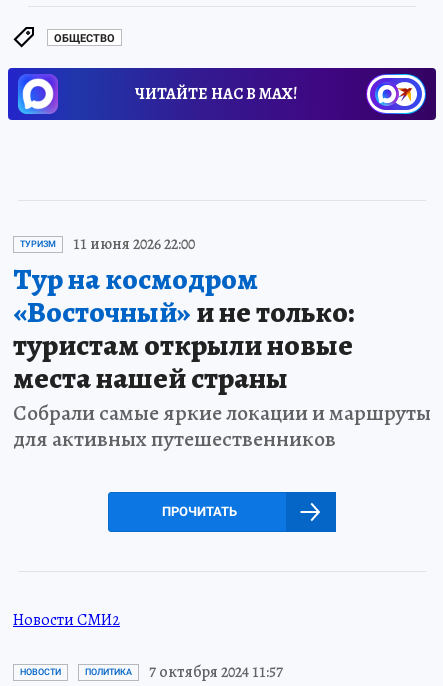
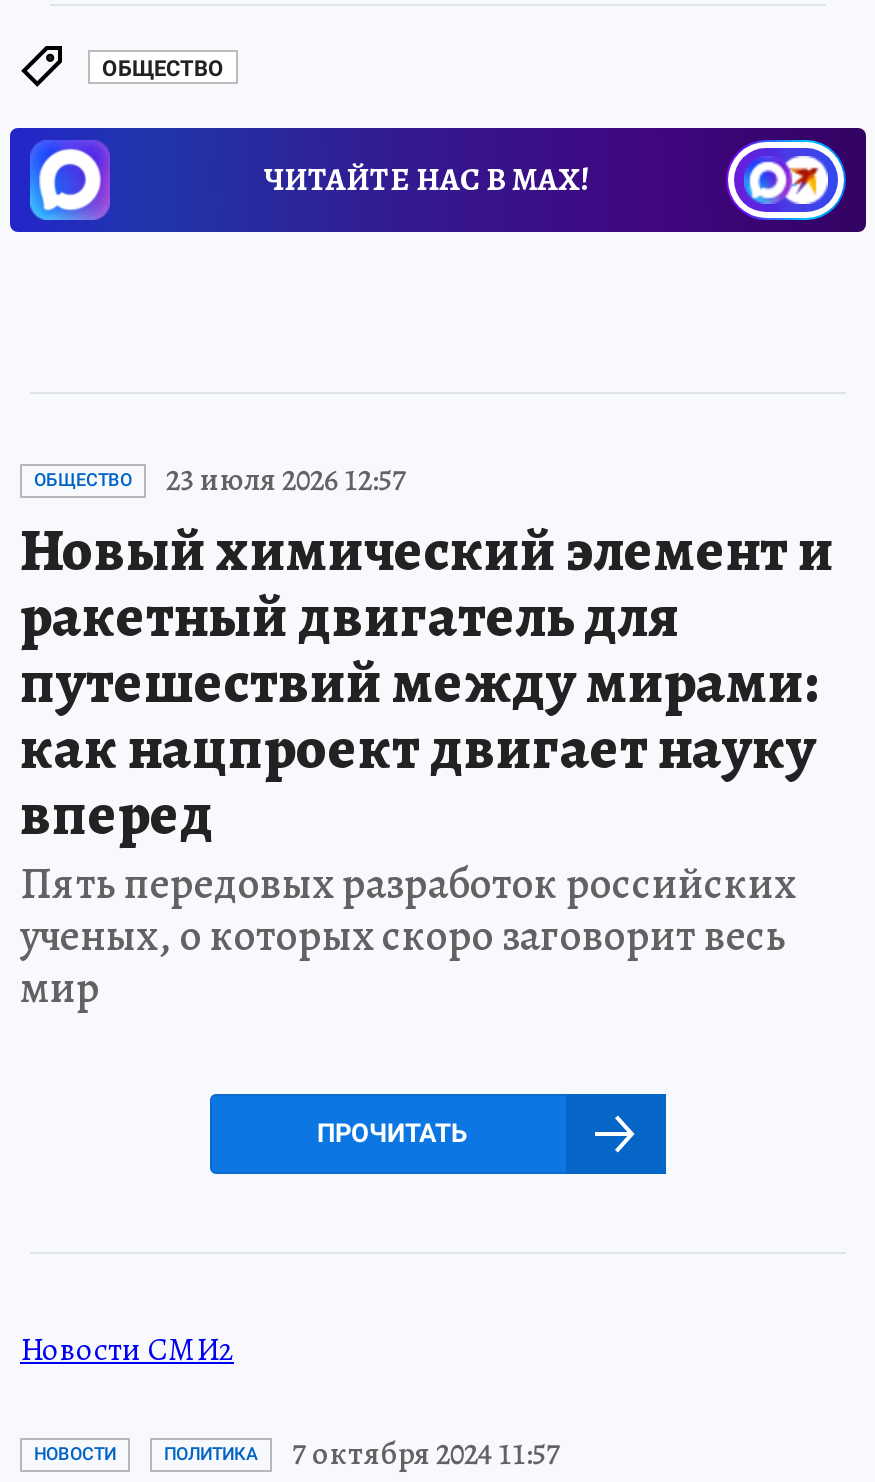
[13,233,431,454] ТУРИЗМ | 11 июня 2026 22:00 | Тур на космодром | «Восточный»и не только: | туристам открыли новые | места нашей страны | Собрали самые яркие локации и маршруты | для активных путешественников -> [20,459,834,1019] ОБЩЕСТВО | 23 июля 2026 12:57 | Новый химический элемент и | ракетный двигатель для | путешествий между мирами: | как нацпроект двигает науку | вперед | Пять передовых разработок российских | ученых, о которых скоро заговорит весь | мир

